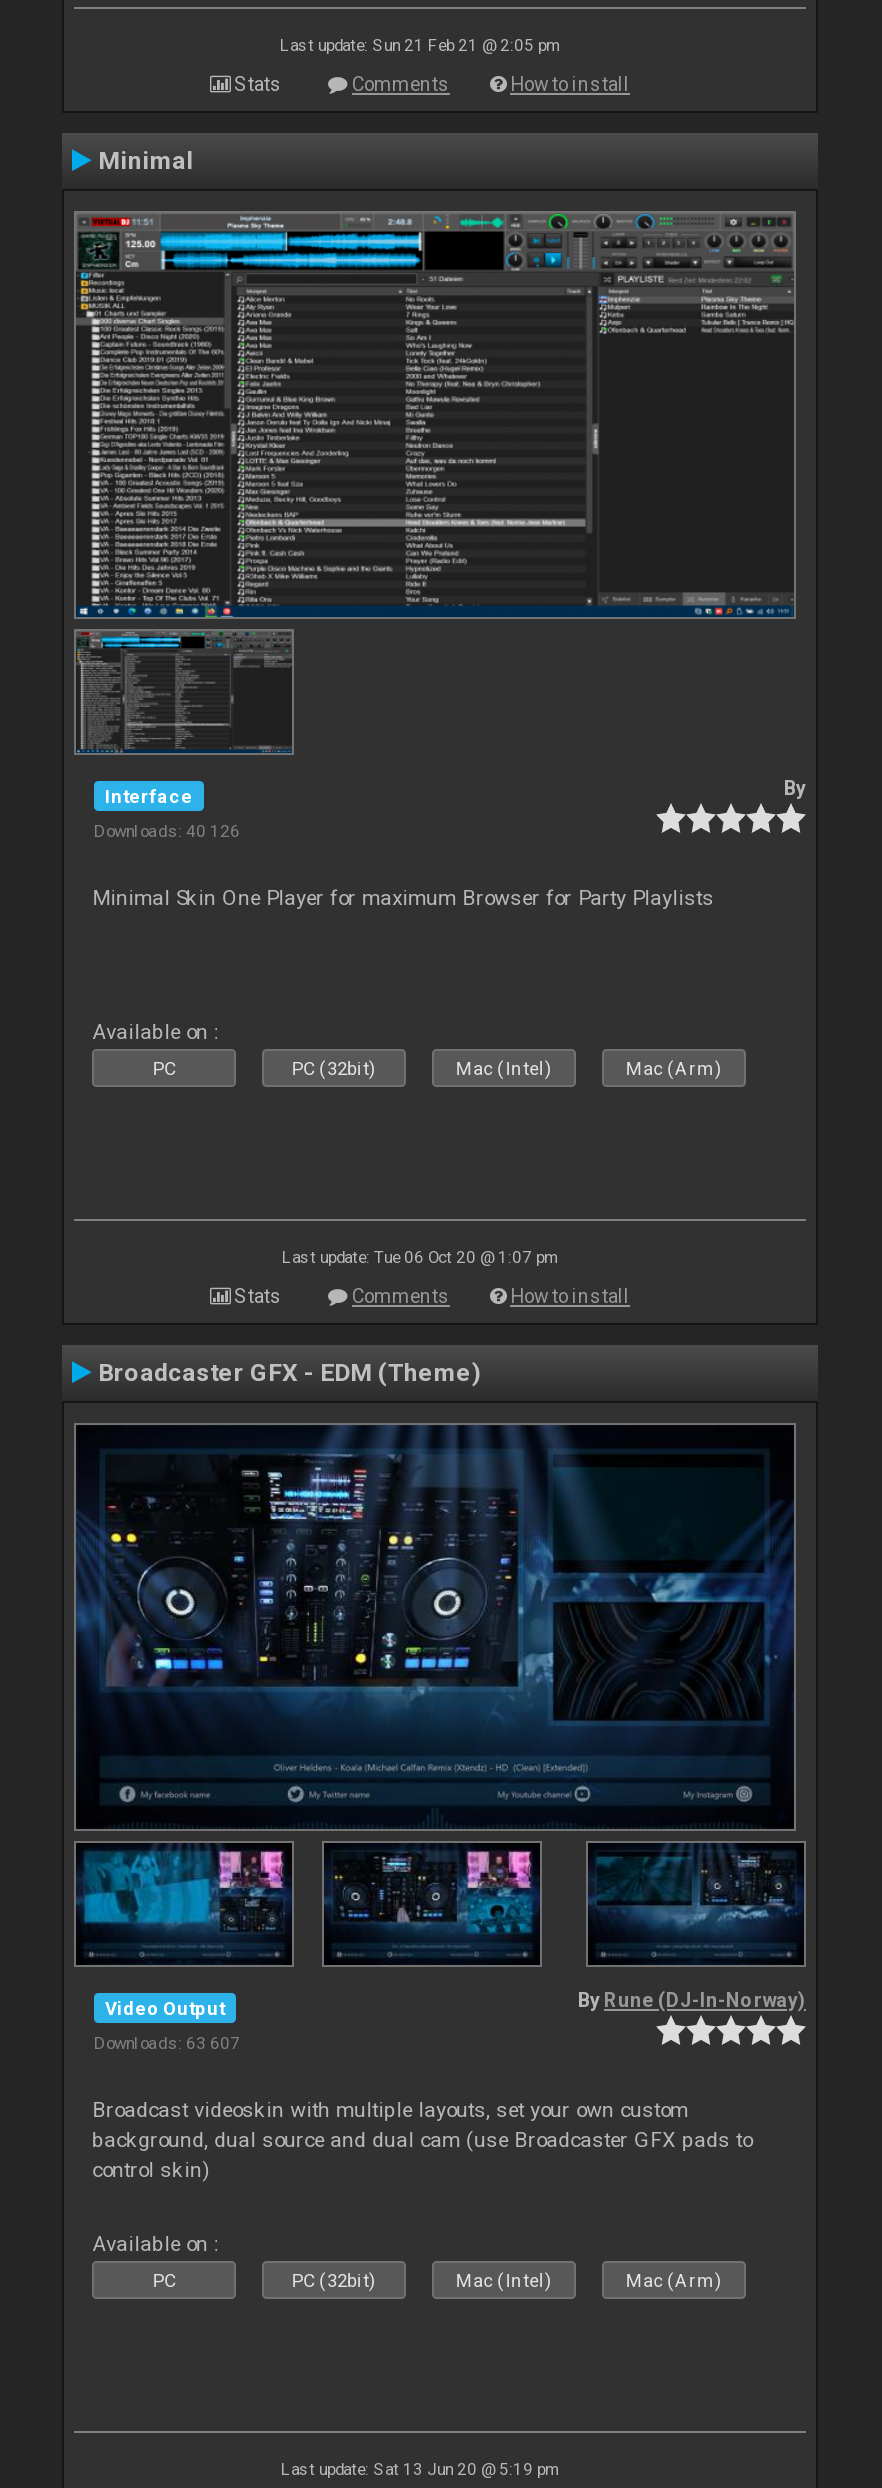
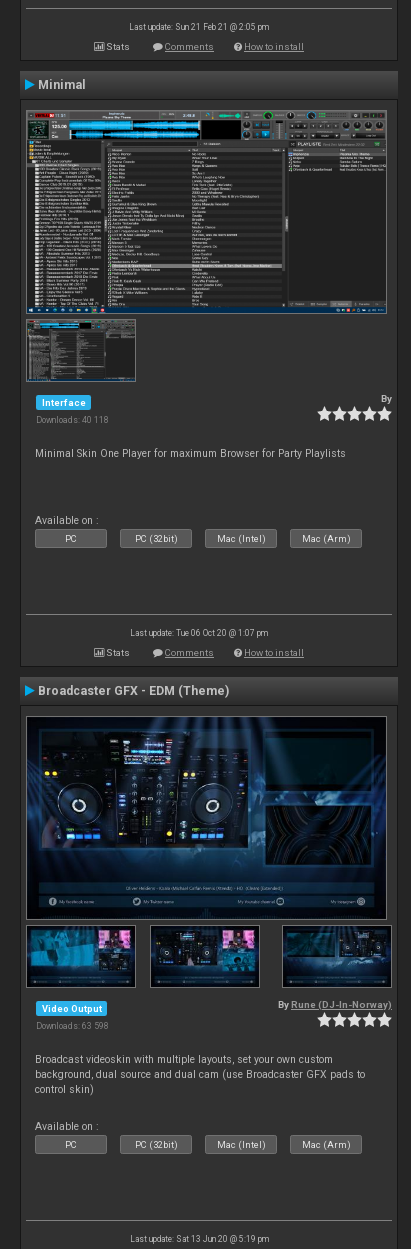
[94,822,240,842] Downloads: 40 126 -> [36,415,109,425] Downloads: 40 118
[94,2034,240,2054] Downloads: 63 607 -> [36,1021,109,1031] Downloads: 63 598

